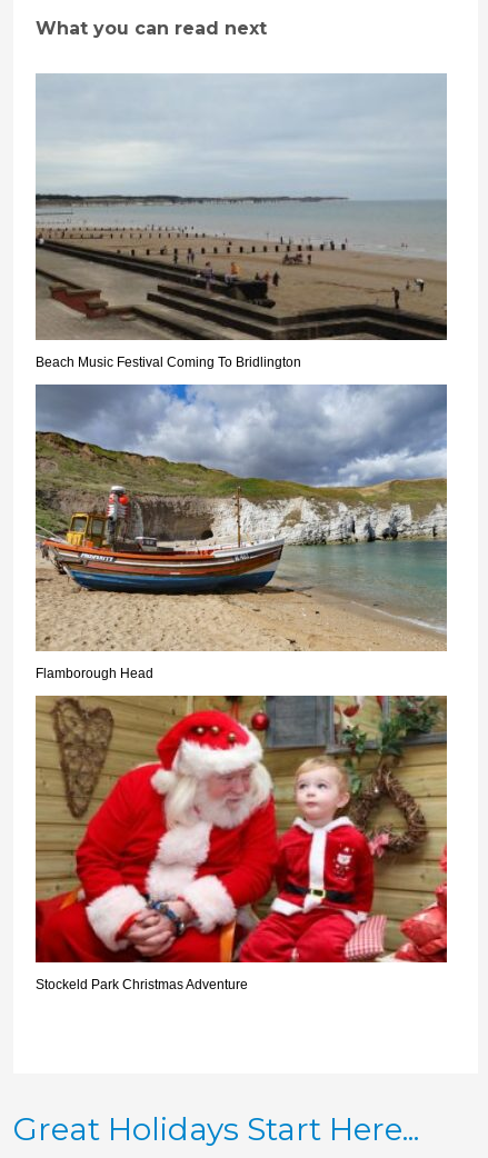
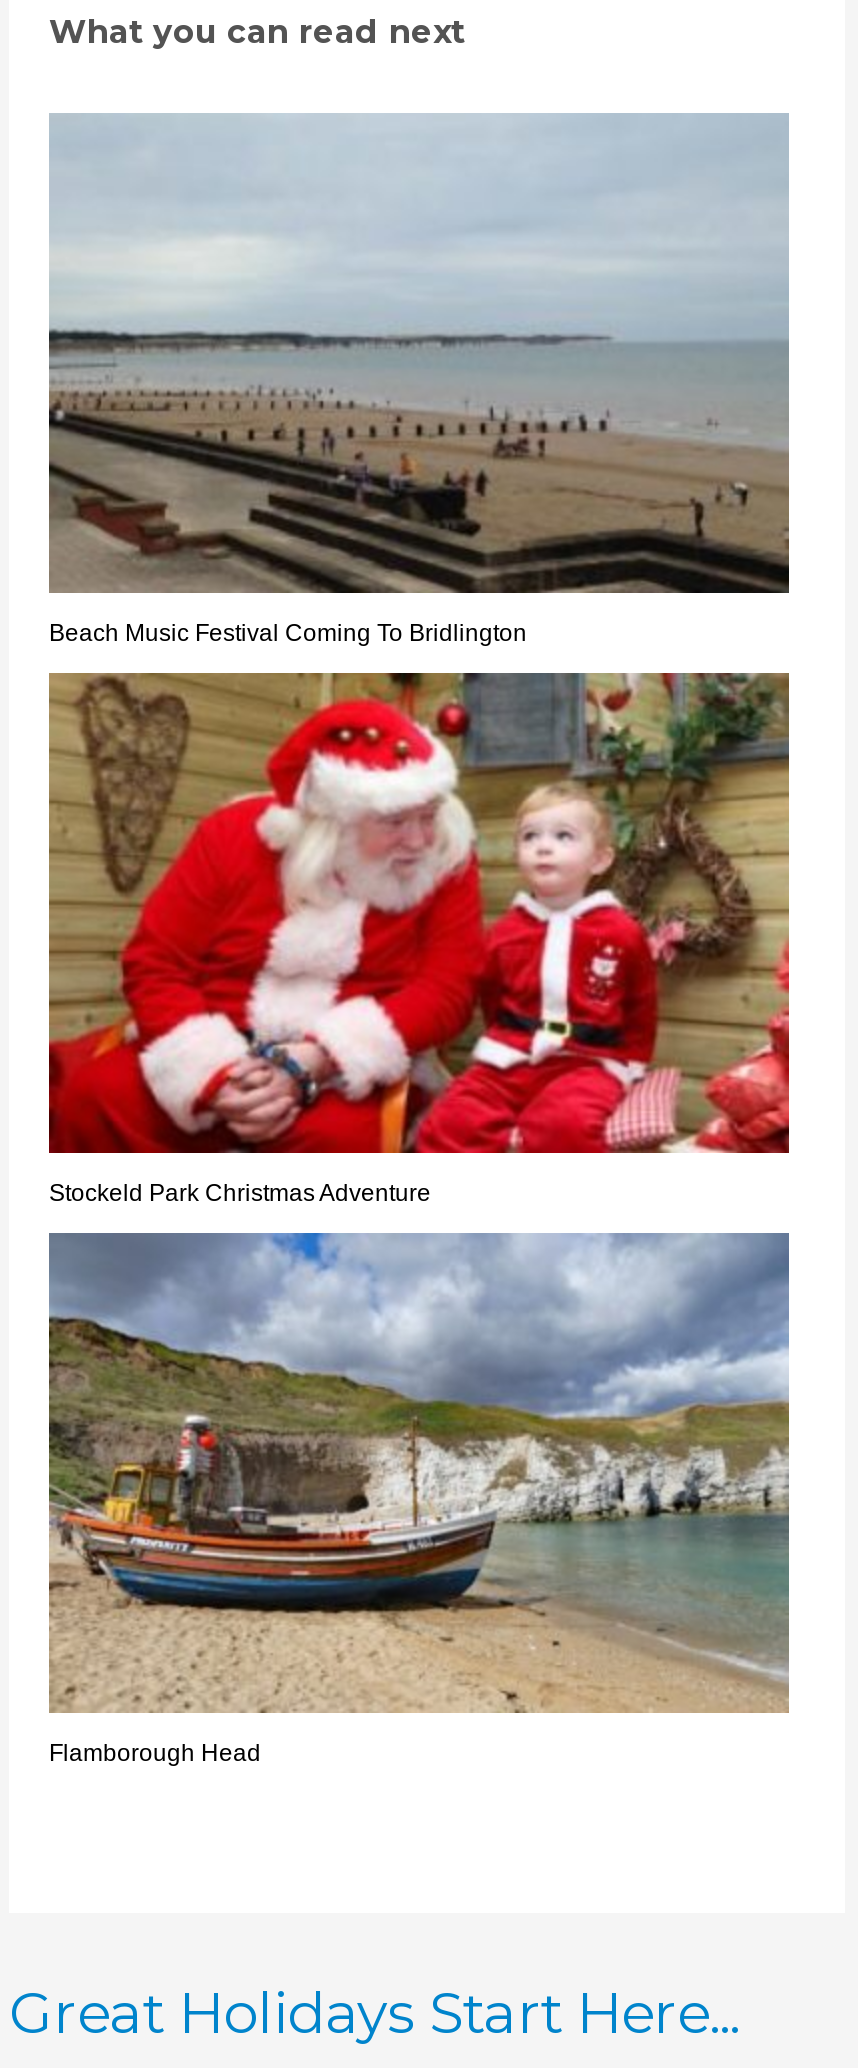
moved [33,382,449,681] -> [45,1229,793,1766]: [image] | Flamborough Head
moved [34,695,448,992] -> [49,671,791,1206]: [image] | Stockeld Park Christmas Adventure

